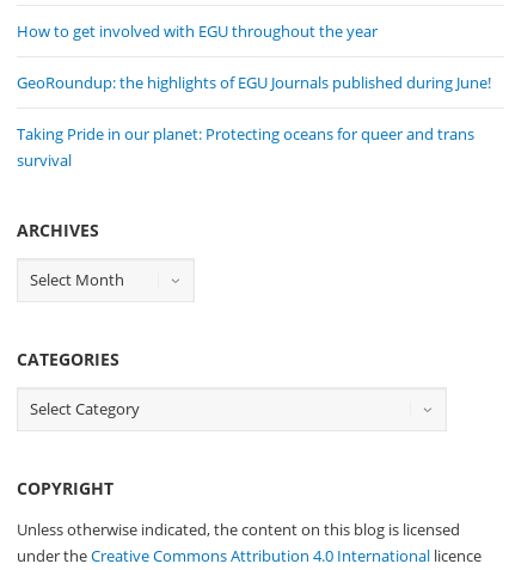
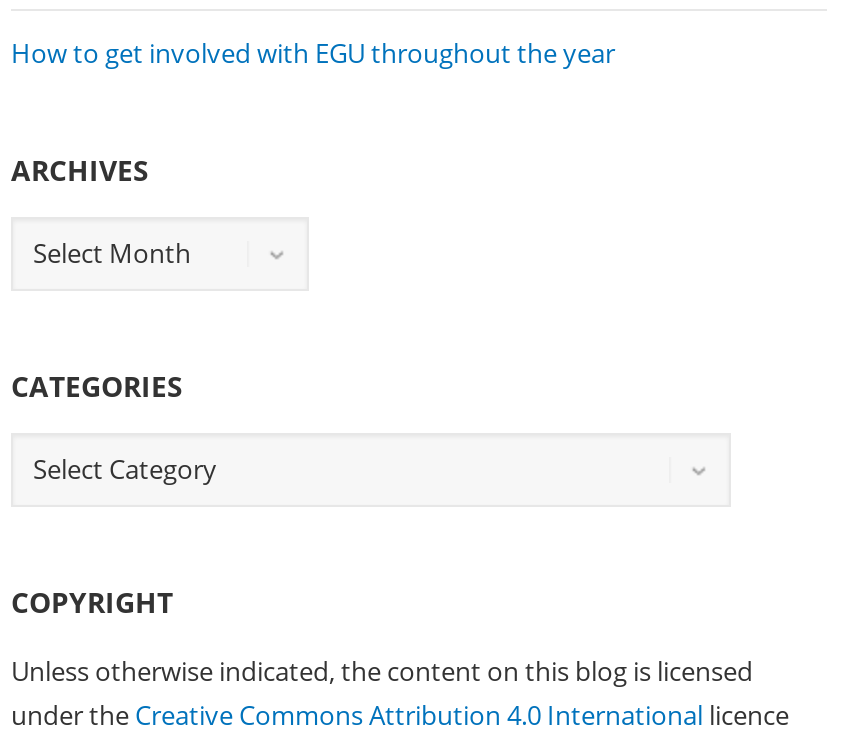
[17,72,491,171] GeoRoundup: the highlights of EGU Journals published during June! | Taking Pride in our planet: Protecting oceans for queer and trans | survival -> none

